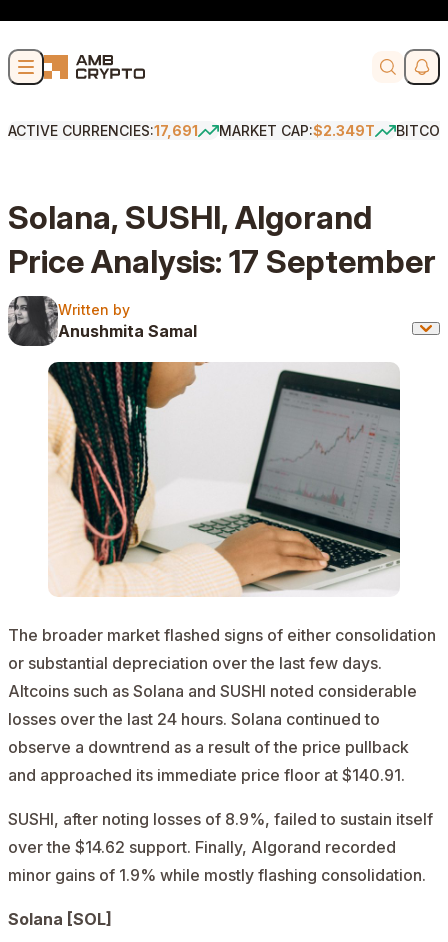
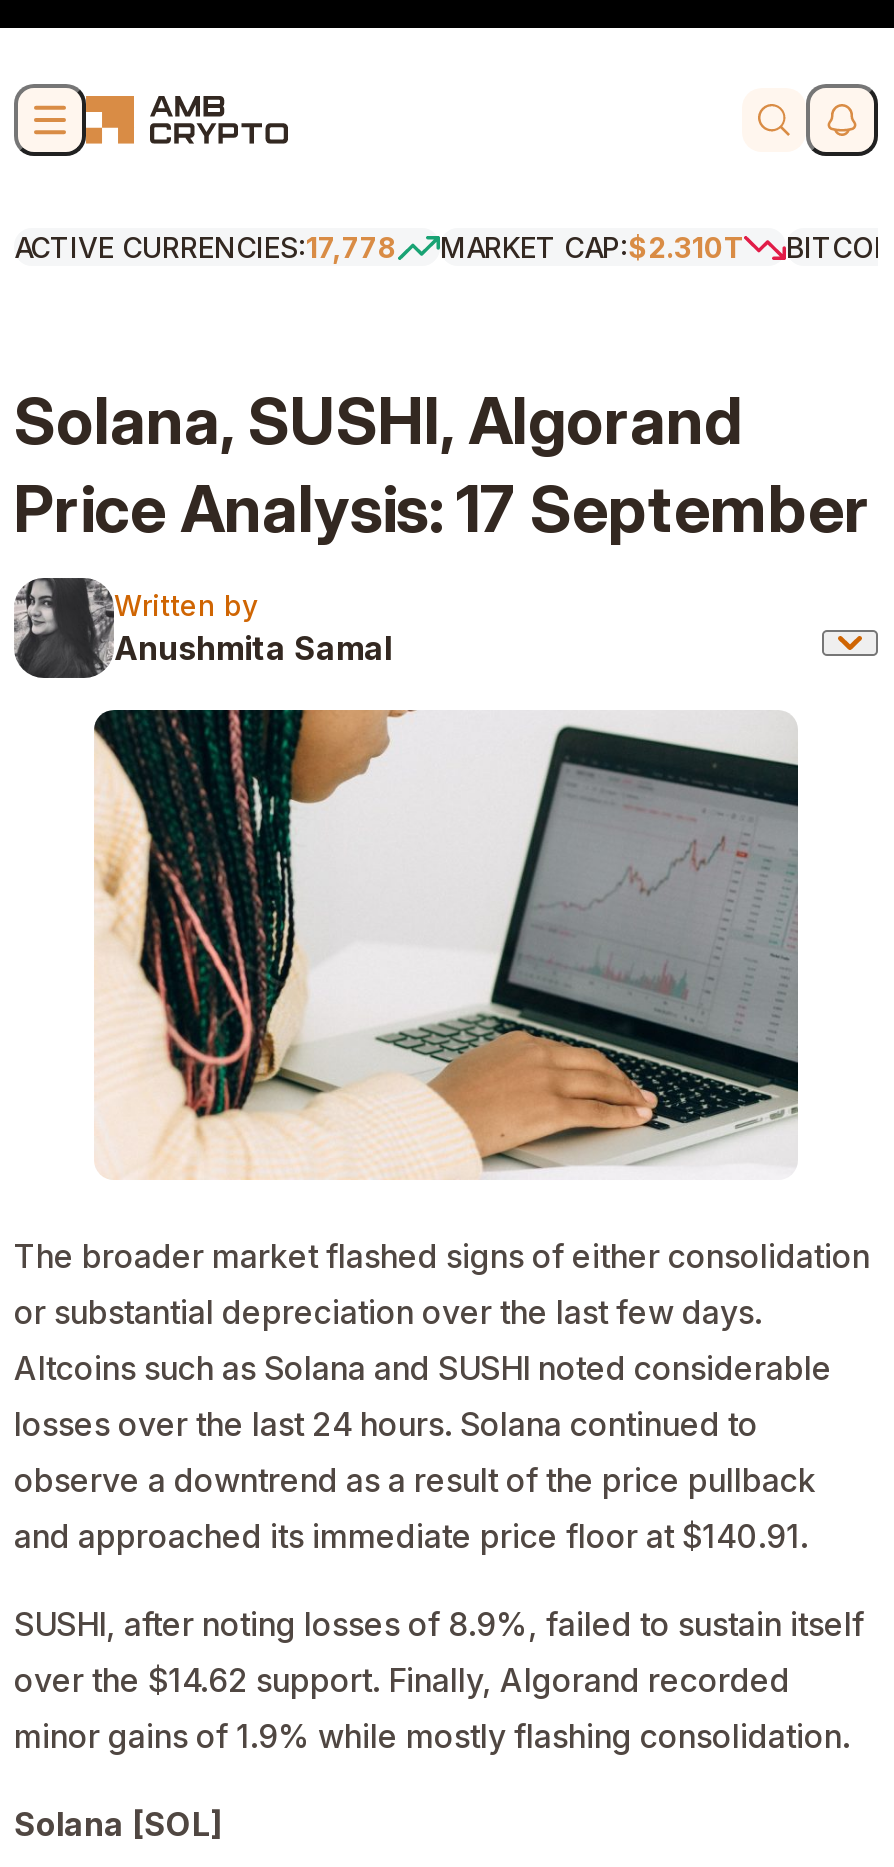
[8,122,198,139] ACTIVE CURRENCIES:17,691 -> [14,230,398,264] ACTIVE CURRENCIES:17,778
[219,122,375,139] MARKET CAP:$2.349T -> [440,230,744,264] MARKET CAP:$2.310T

